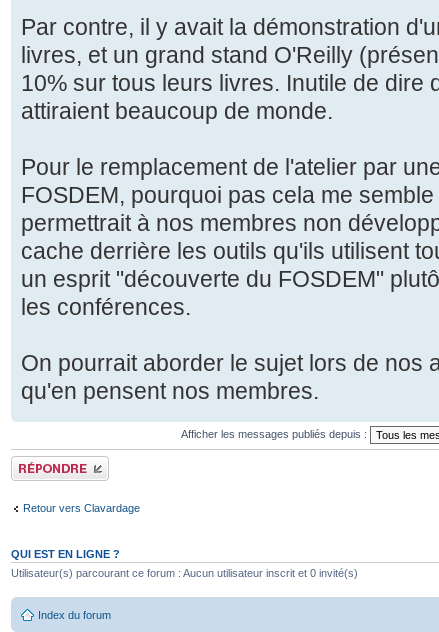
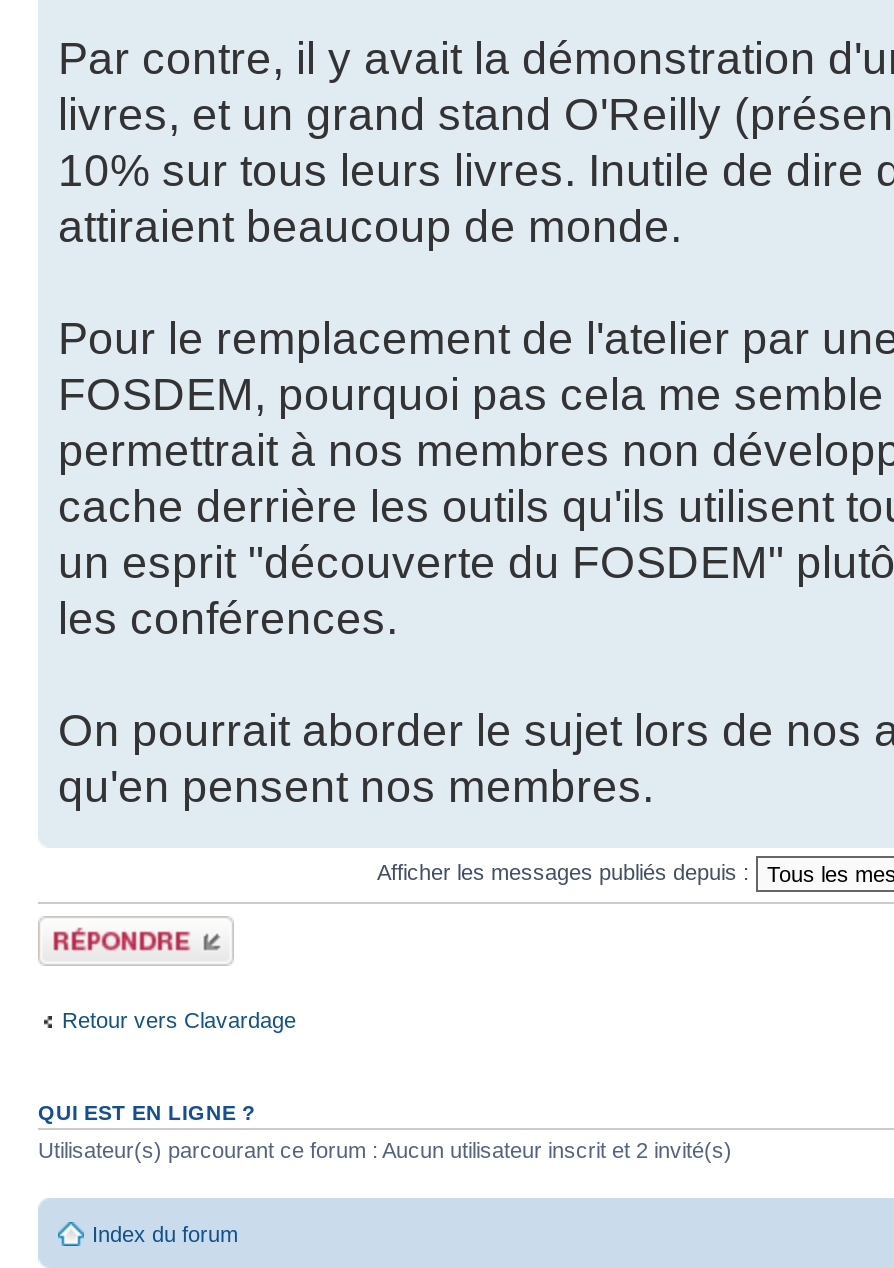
[11,567,358,579] Utilisateur(s) parcourant ce forum : Aucun utilisateur inscrit et 0 invité(s) -> [38,1138,732,1162] Utilisateur(s) parcourant ce forum : Aucun utilisateur inscrit et 2 invité(s)

